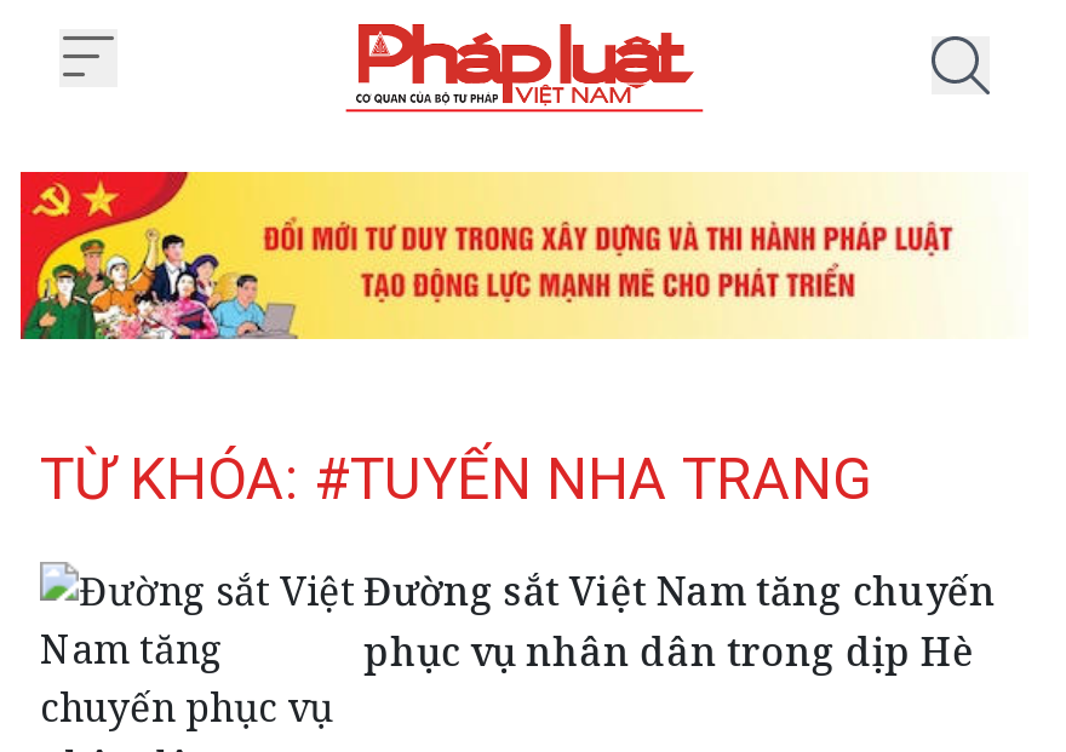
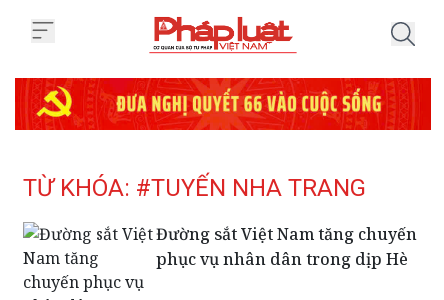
[21,170,1028,344] [image] -> [15,77,432,131] [image]

